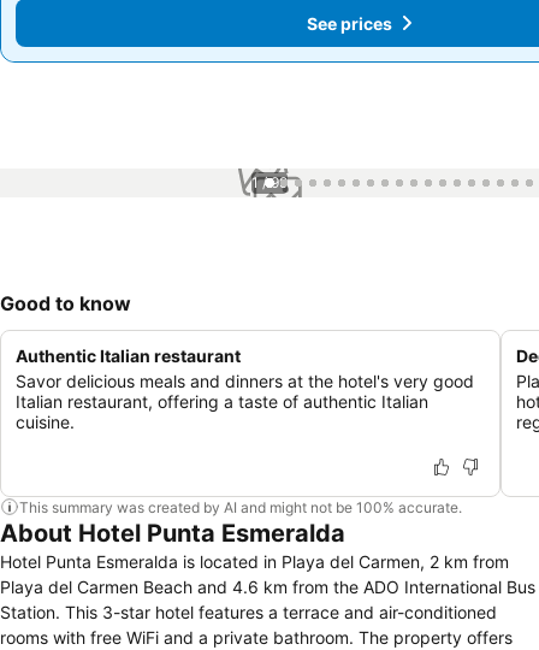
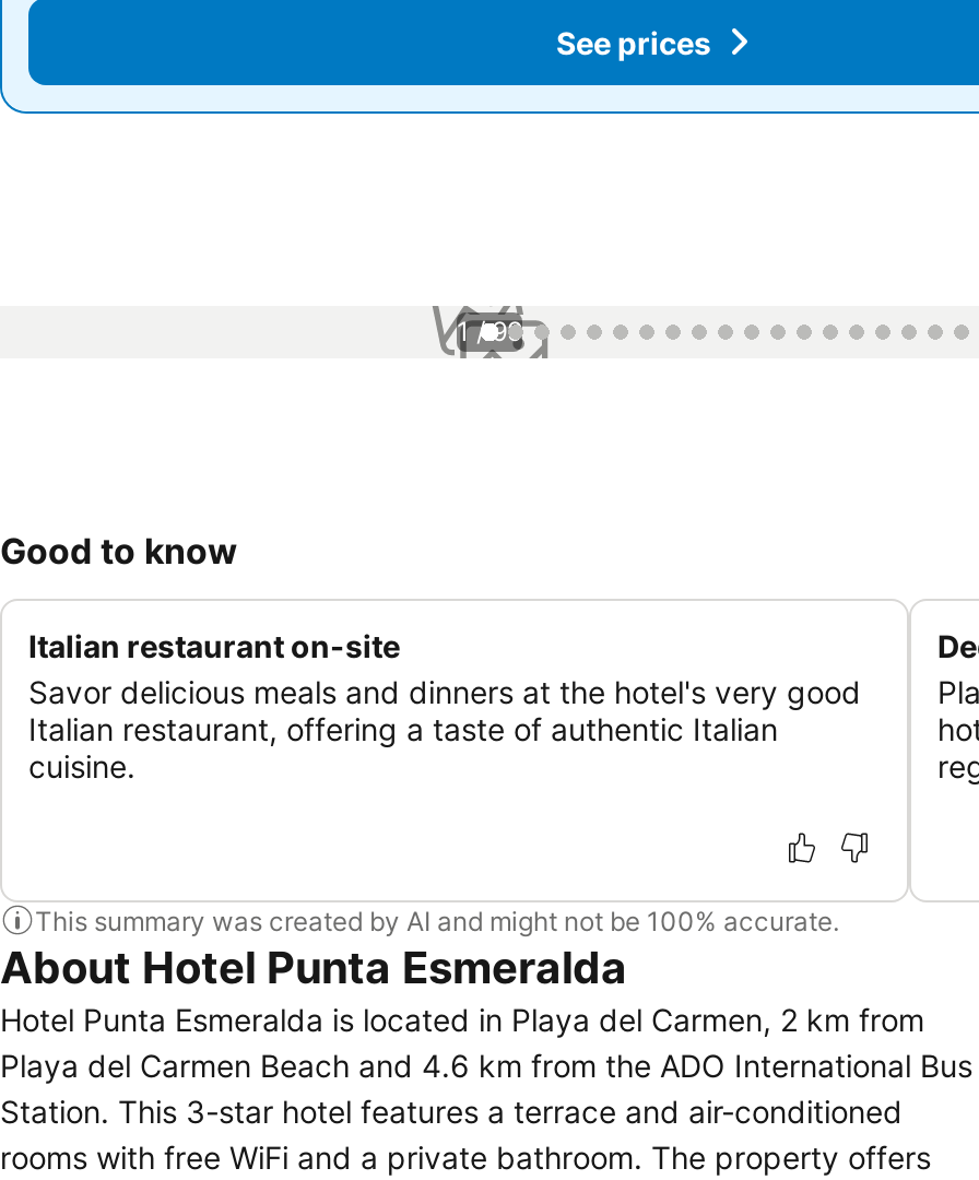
[16,345,241,366] Authentic Italian restaurant -> [28,627,400,664] Italian restaurant on-site

